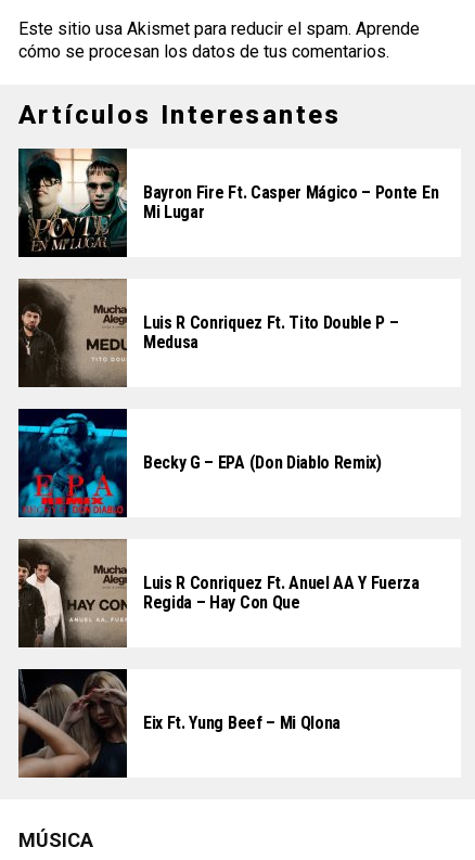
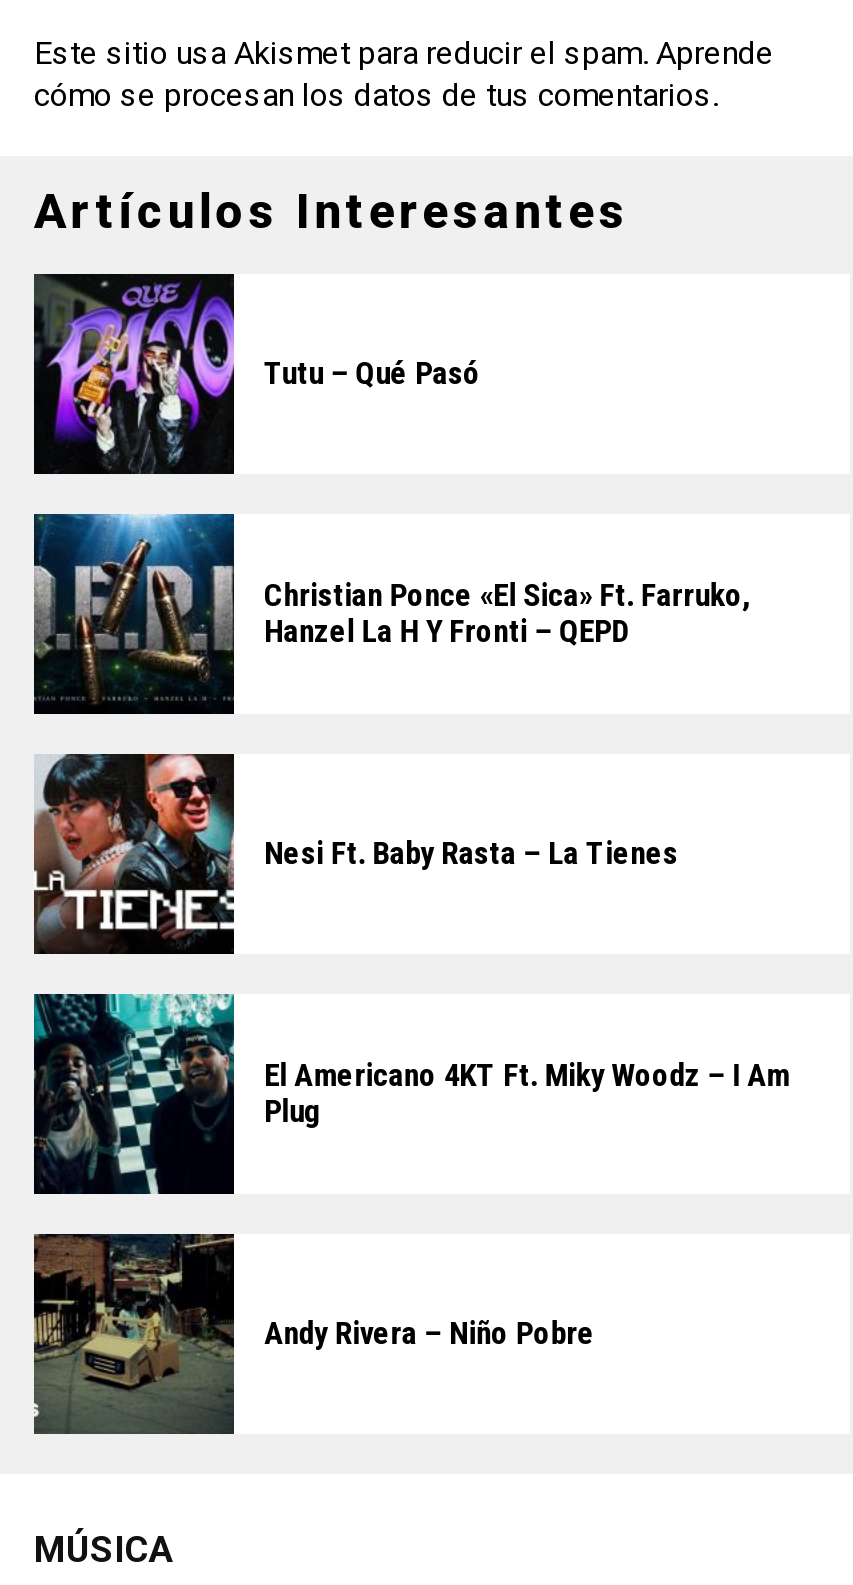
[18,147,438,255] [image] | Bayron Fire Ft. Casper Mágico – Ponte En | Mi Lugar -> [34,272,480,474] [image] | Tutu – Qué Pasó
[18,278,399,388] [image] | Luis R Conriquez Ft. Tito Double P – | Medusa -> [34,512,750,716] [image] | Christian Ponce «El Sica» Ft. Farruko, | Hanzel La H Y Fronti – QEPD
[17,408,382,518] [image] | Becky G – EPA (Don Diablo Remix) -> [32,752,678,956] [image] | Nesi Ft. Baby Rasta – La Tienes
[17,538,419,649] [image] | Luis R Conriquez Ft. Anuel AA Y Fuerza | Regida – Hay Con Que -> [32,992,790,1196] [image] | El Americano 4KT Ft. Miky Woodz – I Am | Plug
[17,669,341,778] [image] | Eix Ft. Yung Beef – Mi Qlona -> [32,1234,595,1434] [image] | Andy Rivera – Niño Pobre

